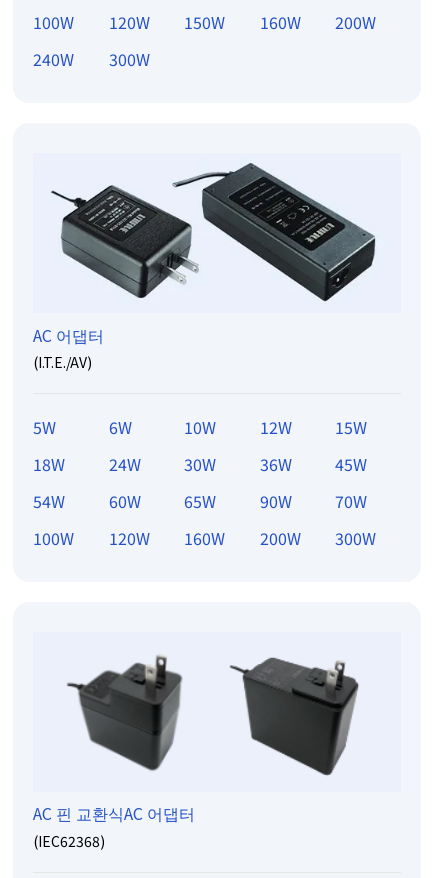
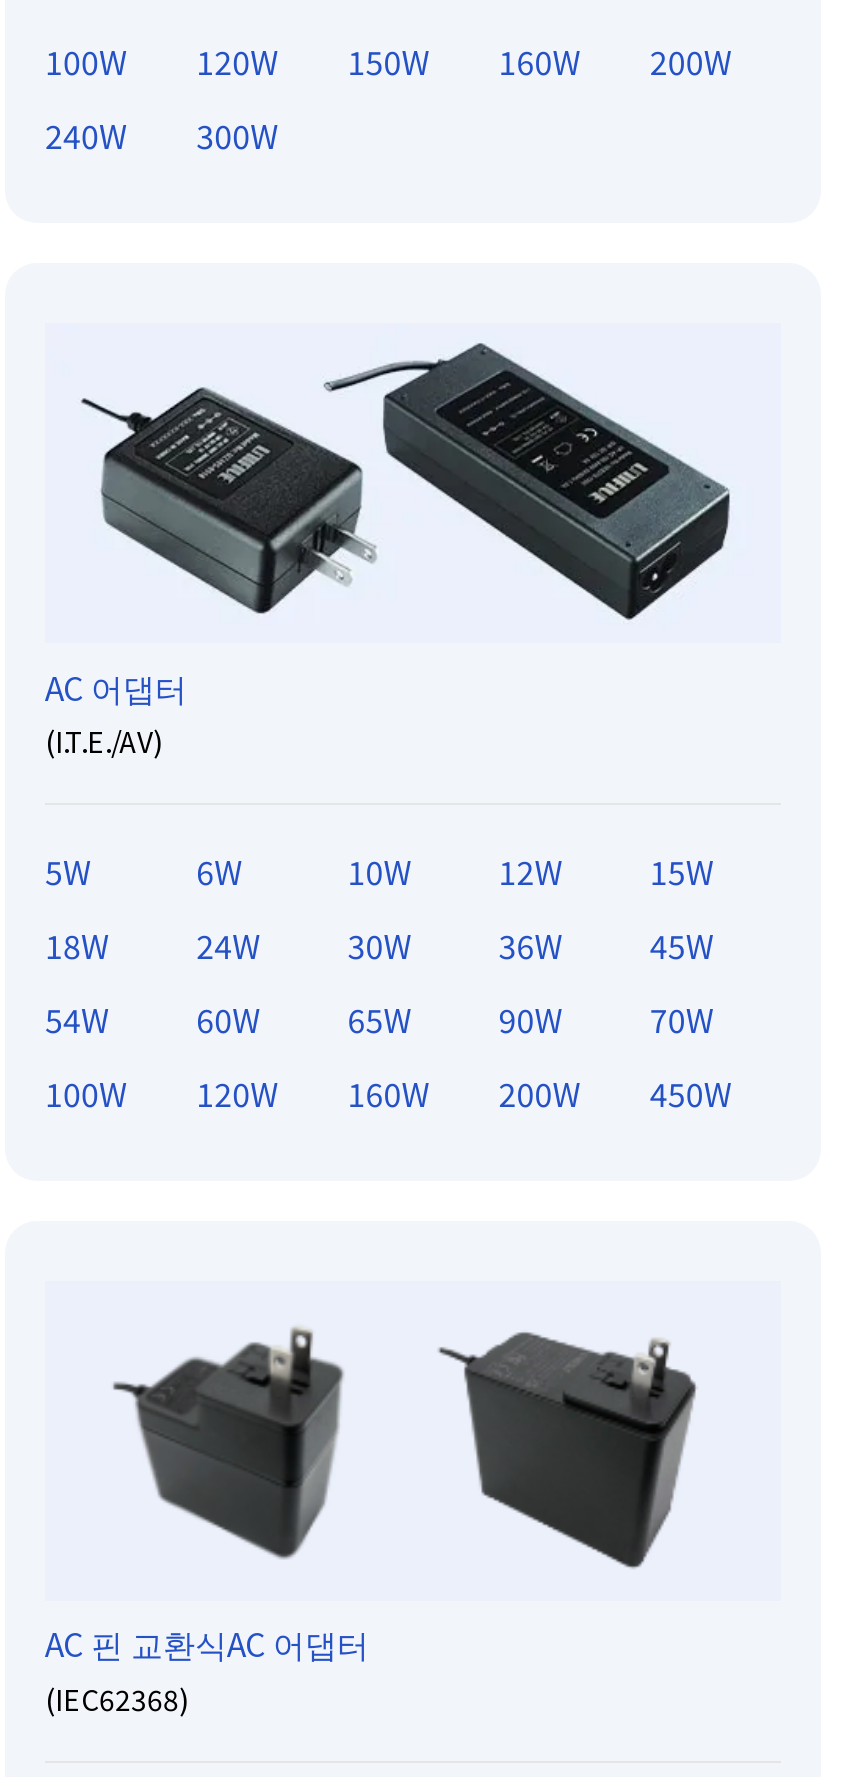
[33,526,376,550] 100W 120W 160W 200W 300W -> [45,1070,732,1118] 100W 120W 160W 200W 450W

